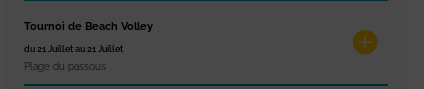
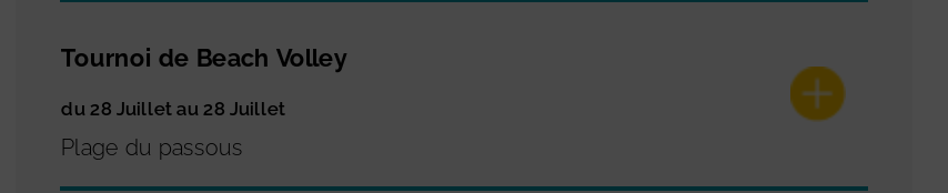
[24,44,123,54] du 21 Juillet au 21 Juillet -> [61,98,285,120] du 28 Juillet au 28 Juillet

